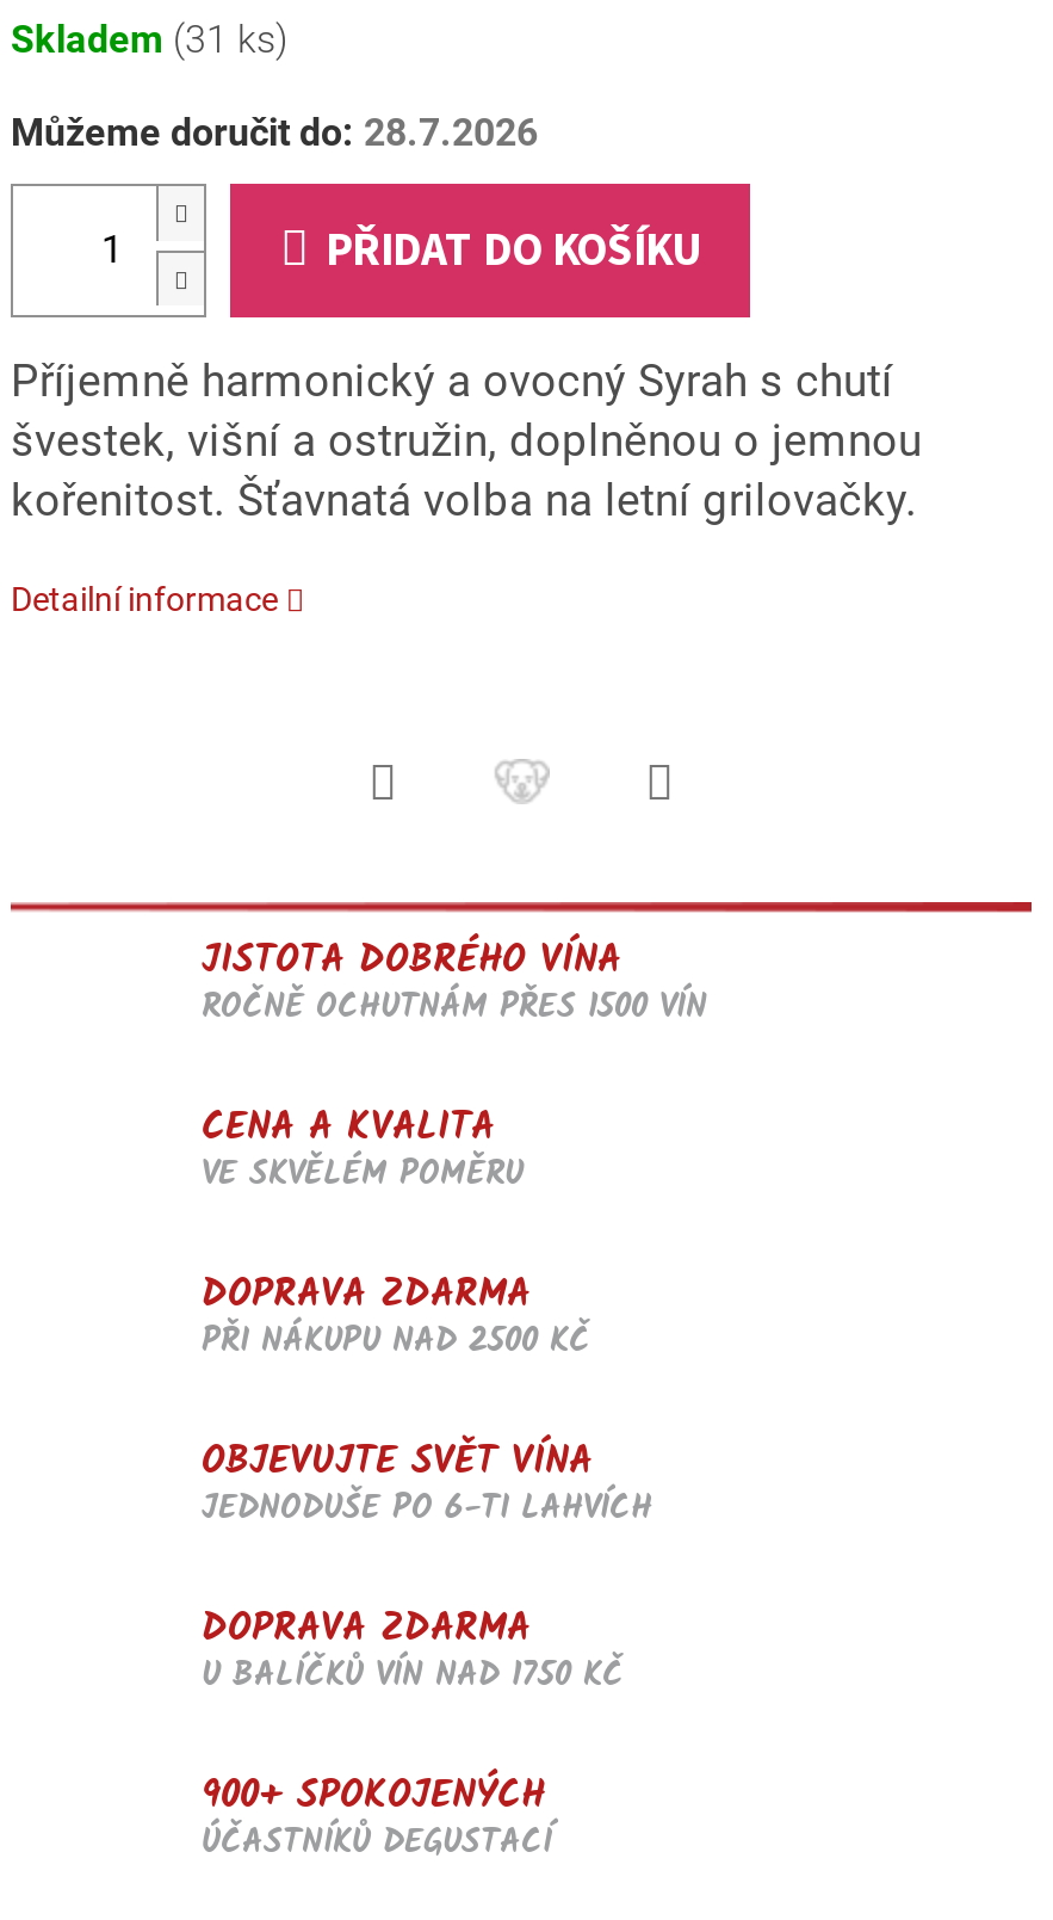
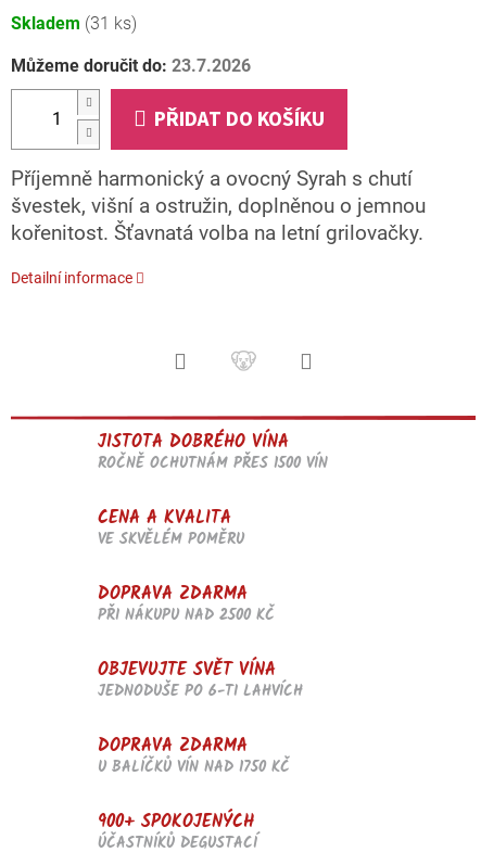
[11,109,538,154] Můžeme doručit do: 28.7.2026 -> [11,55,251,76] Můžeme doručit do: 23.7.2026

